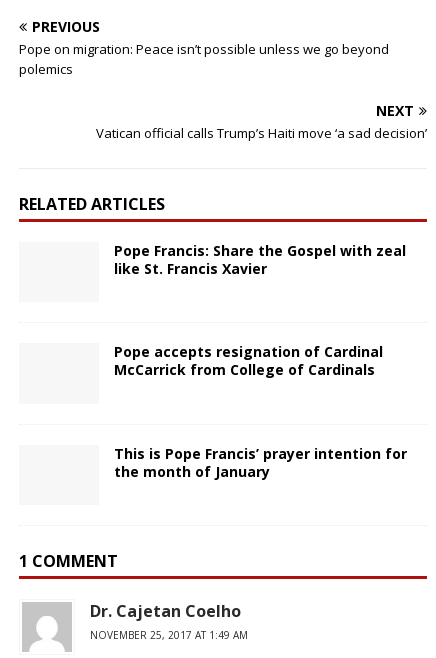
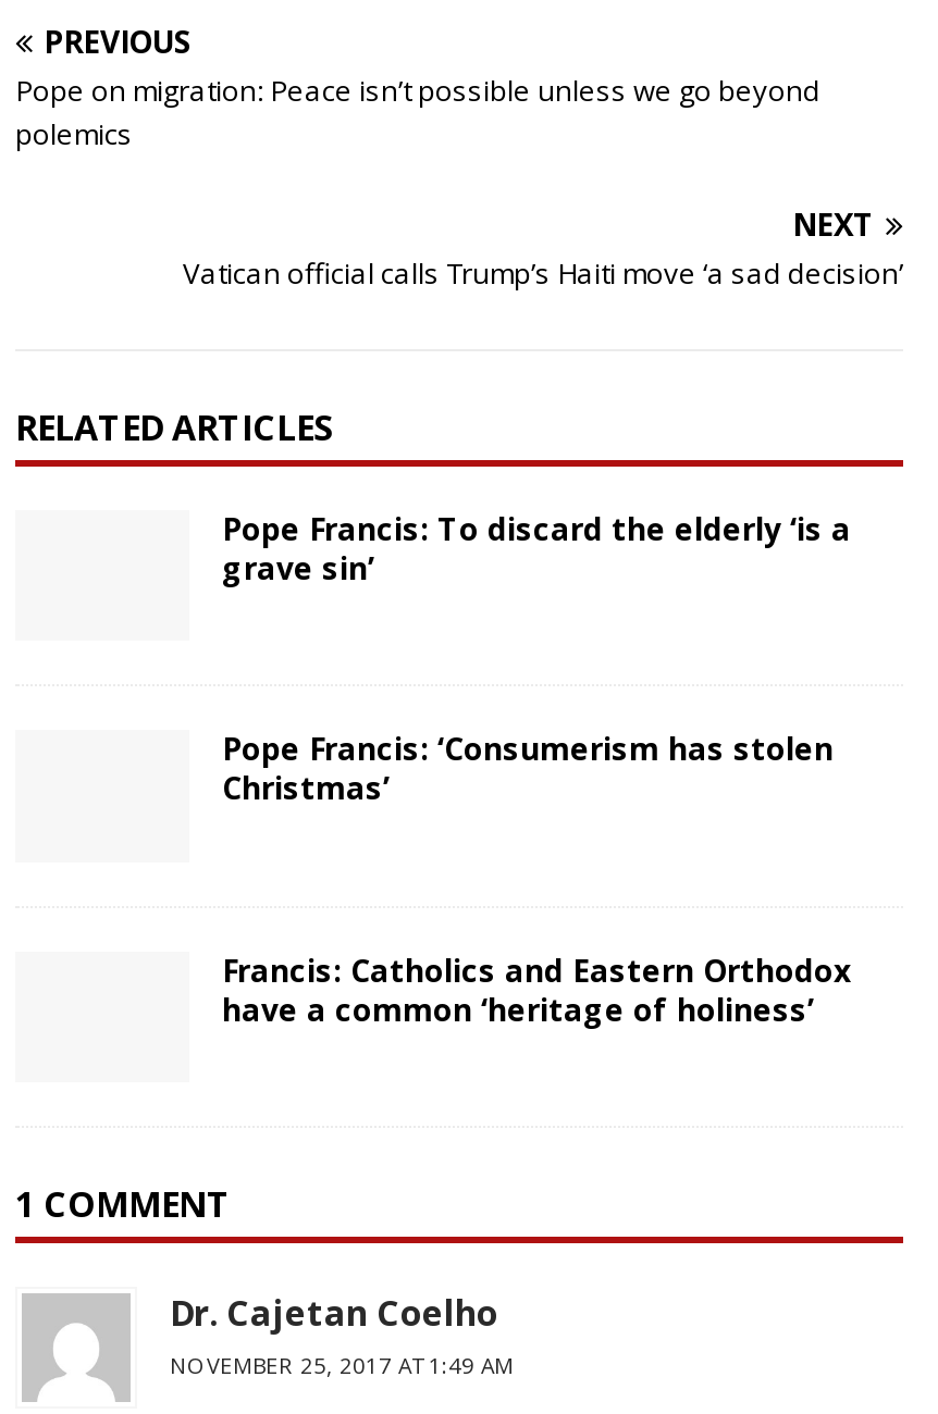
[114,241,406,278] Pope Francis: Share the Gospel with zeal | like St. Francis Xavier -> [222,509,851,589] Pope Francis: To discard the elderly ‘is a | grave sin’
[114,342,383,379] Pope accepts resignation of Cardinal | McCarrick from College of Cardinals -> [222,729,834,809] Pope Francis: ‘Consumerism has stolen | Christmas’
[114,444,407,481] This is Pope Francis’ prayer intention for | the month of January -> [222,949,851,1029] Francis: Catholics and Eastern Orthodox | have a common ‘heritage of holiness’

